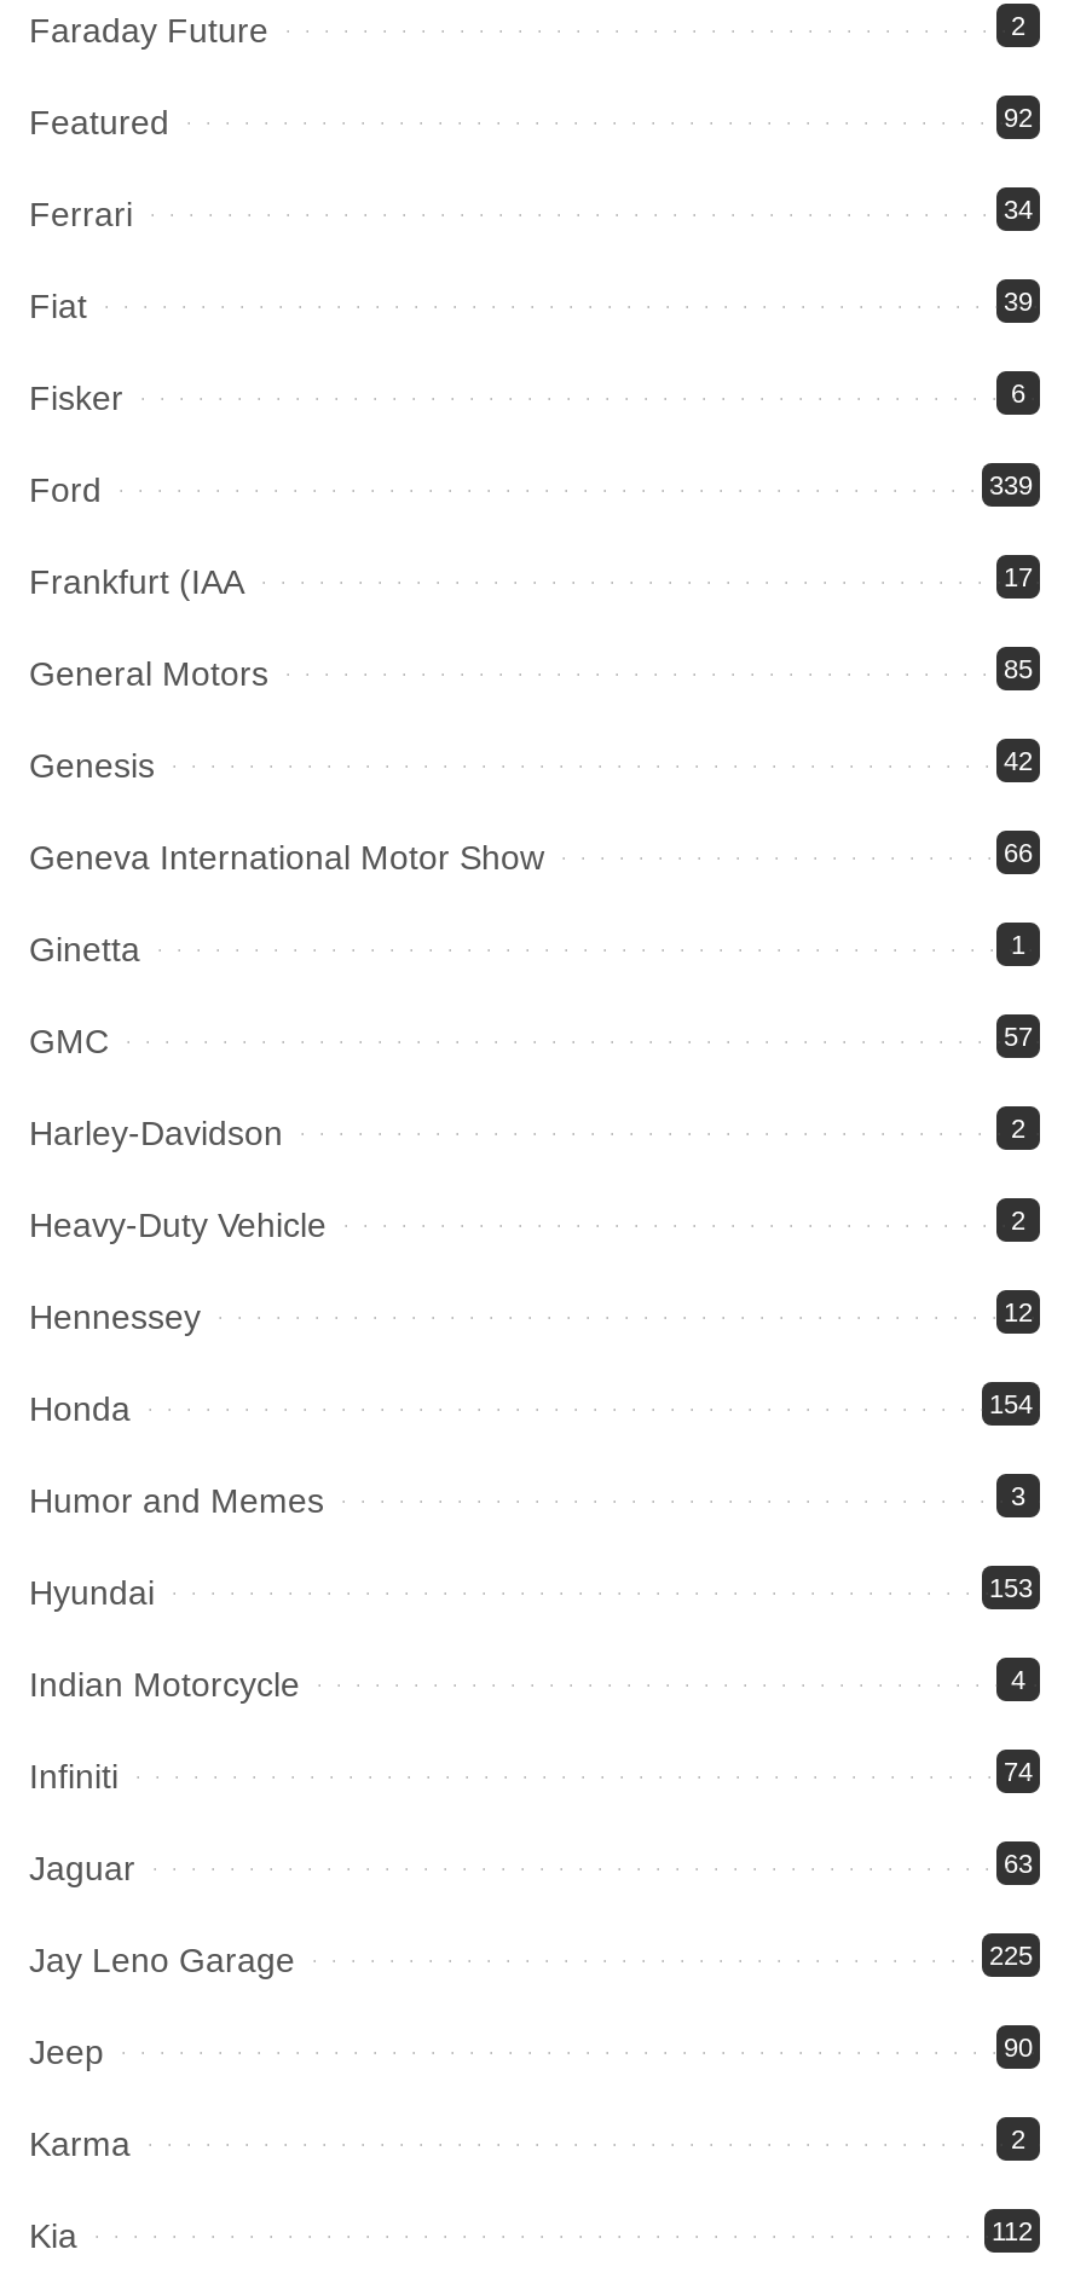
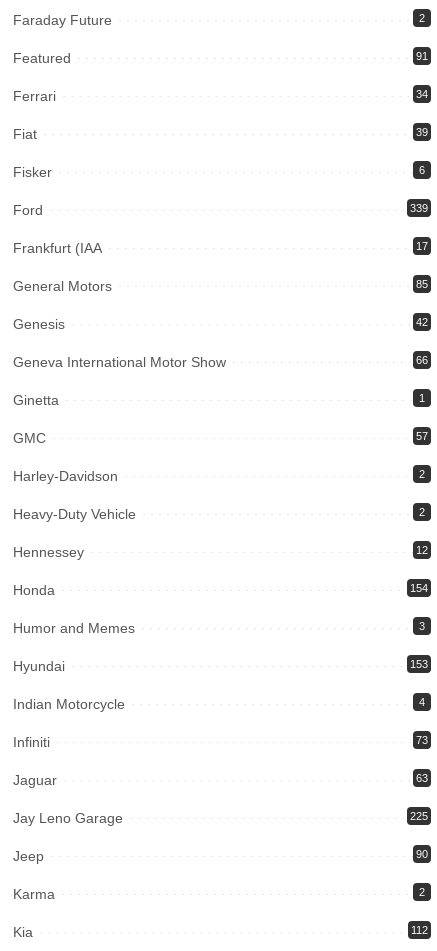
[1004,104,1033,133] 92 -> [416,50,428,62] 91
[1004,1758,1033,1787] 74 -> [416,734,428,746] 73

